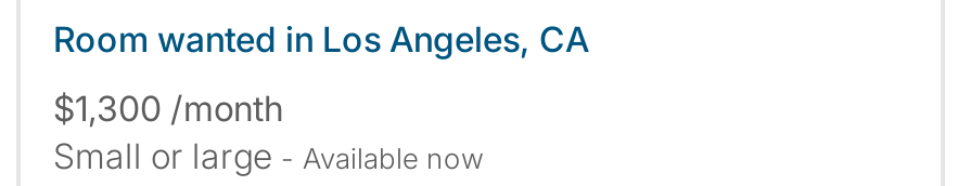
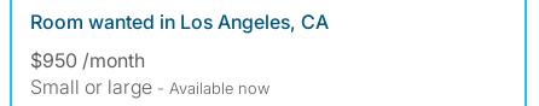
[53,85,283,128] $1,300 /month -> [30,49,145,73] $950 /month

